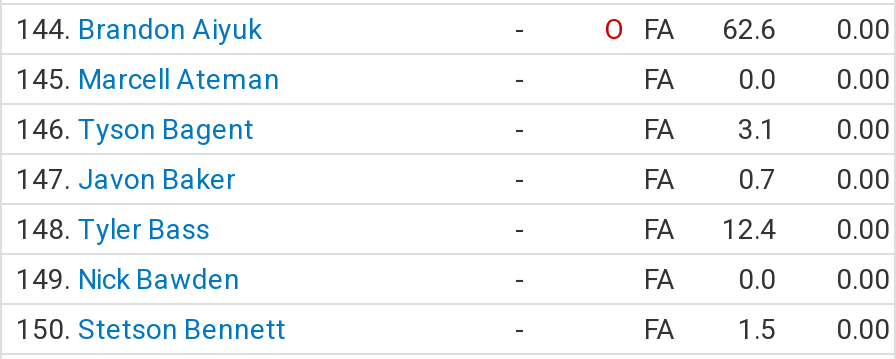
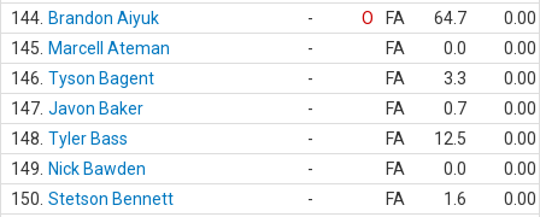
[604,13,890,45] O FA 62.6 0.00 -> [362,8,536,28] O FA 64.7 0.00
[644,113,890,145] FA 3.1 0.00 -> [386,69,536,88] FA 3.3 0.00
[644,213,890,245] FA 12.4 0.00 -> [386,129,536,148] FA 12.5 0.00
[644,313,890,345] FA 1.5 0.00 -> [386,189,536,209] FA 1.6 0.00

